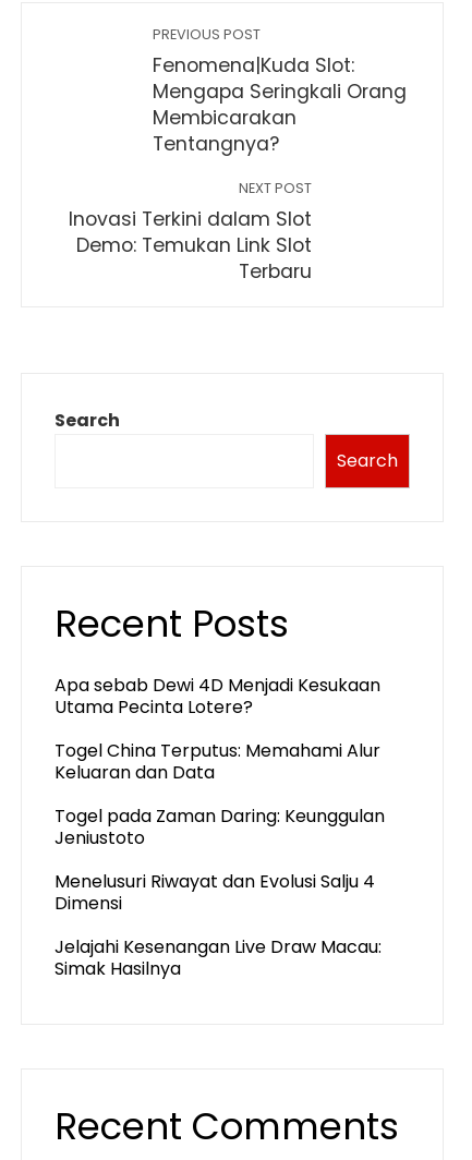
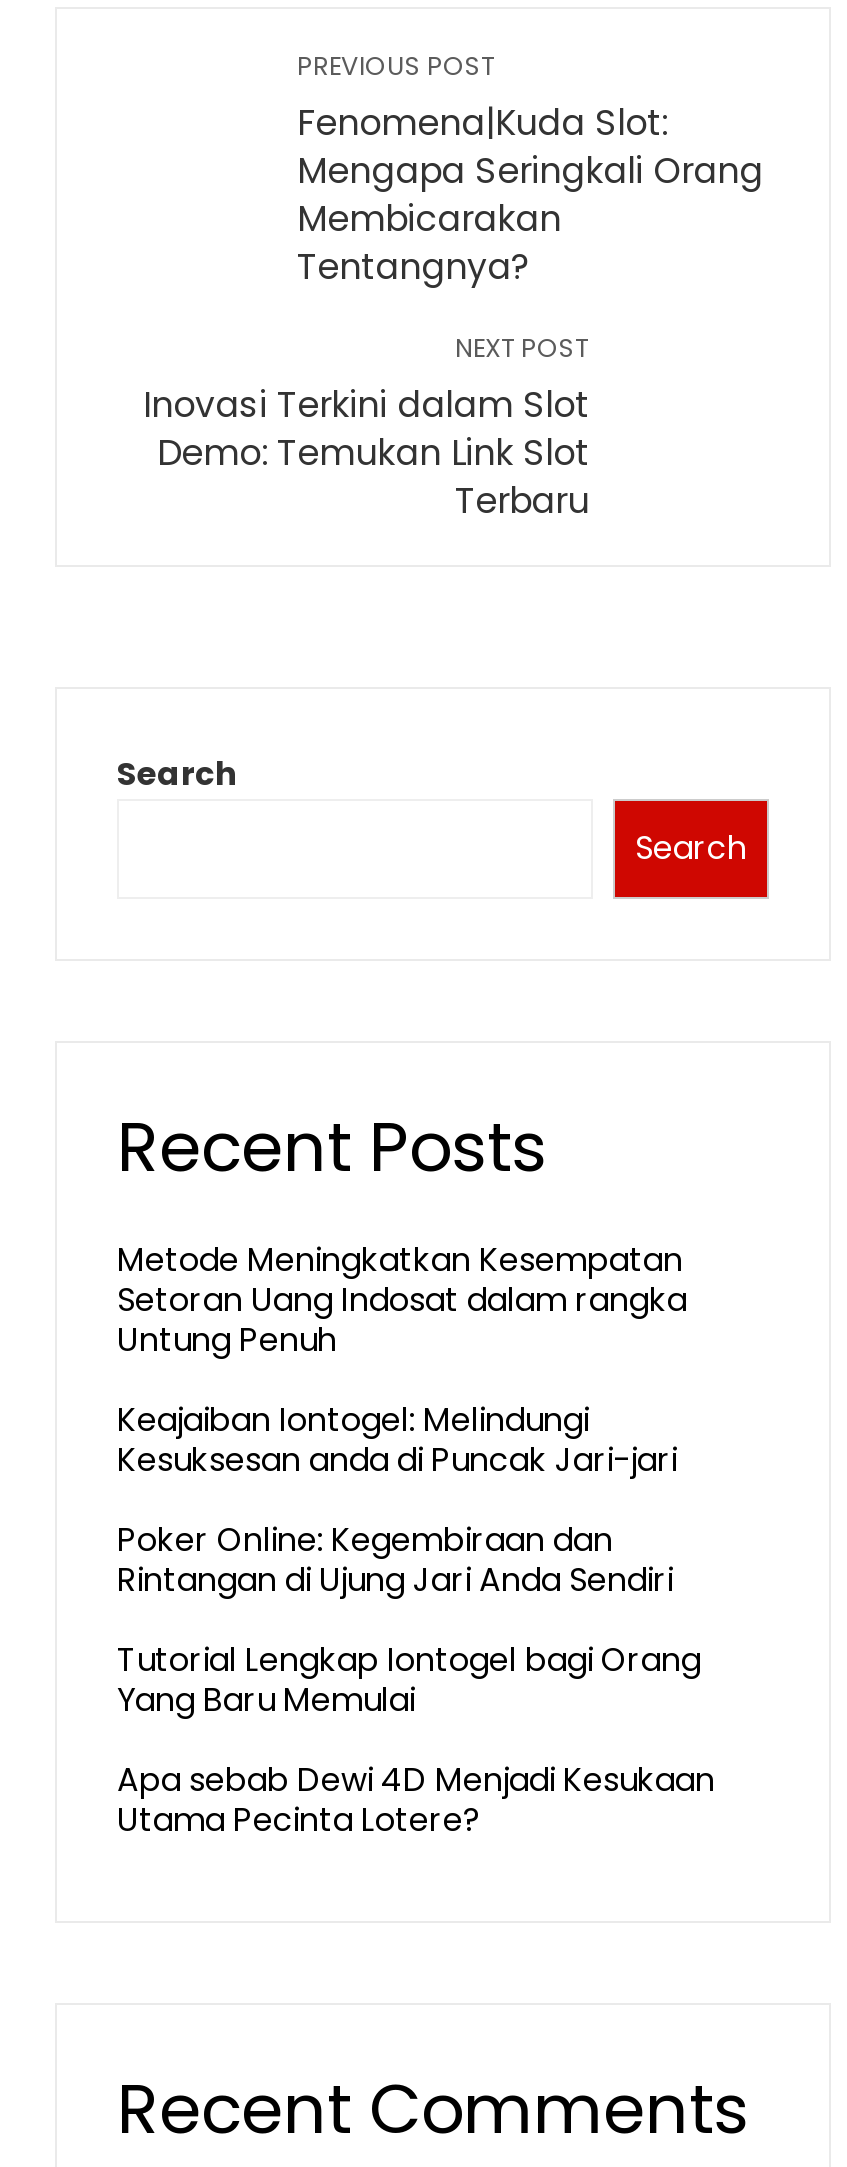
none -> [117,1237,701,1723] Metode Meningkatkan Kesempatan | Setoran Uang Indosat dalam rangka | Untung Penuh | Keajaiban Iontogel: Melindungi | Kesuksesan anda di Puncak Jari-jari | Poker Online: Kegembiraan dan | Rintangan di Ujung Jari Anda Sendiri | Tutorial Lengkap Iontogel bagi Orang | Yang Baru Memulai
moved [55,673,380,720] -> [117,1757,715,1843]: Apa sebab Dewi 4D Menjadi Kesukaan | Utama Pecinta Lotere?
[55,738,385,981] Togel China Terputus: Memahami Alur | Keluaran dan Data | Togel pada Zaman Daring: Keunggulan | Jeniustoto | Menelusuri Riwayat dan Evolusi Salju 4 | Dimensi | Jelajahi Kesenangan Live Draw Macau: | Simak Hasilnya -> none

